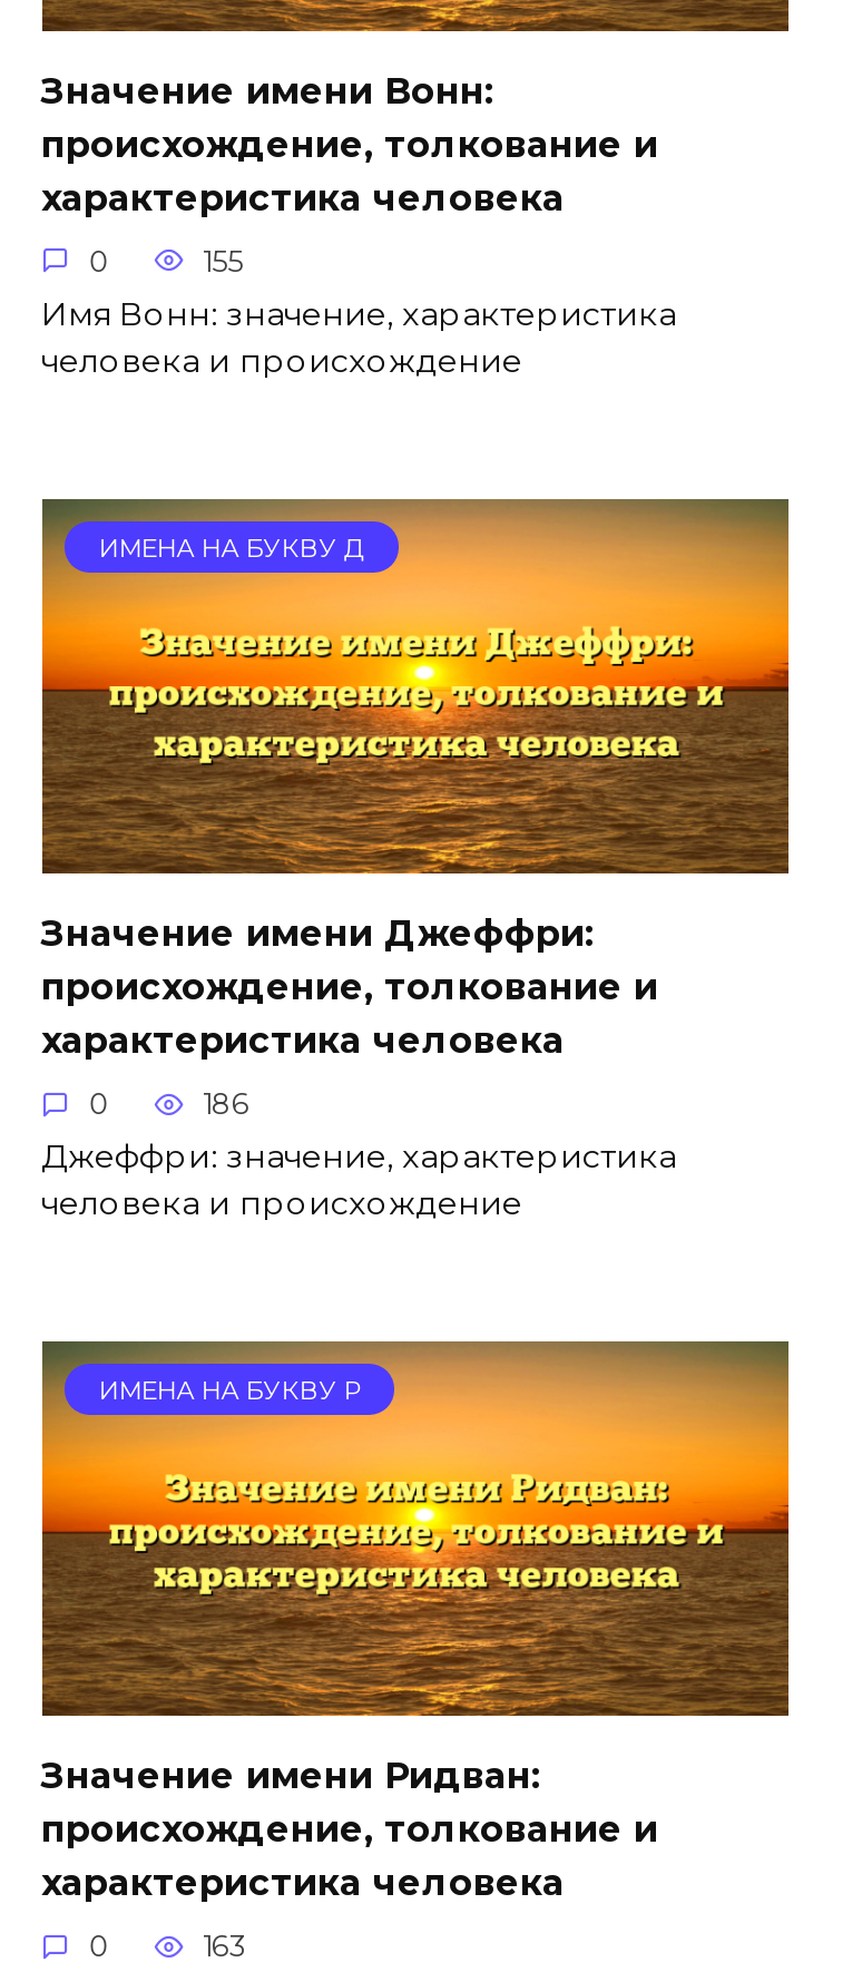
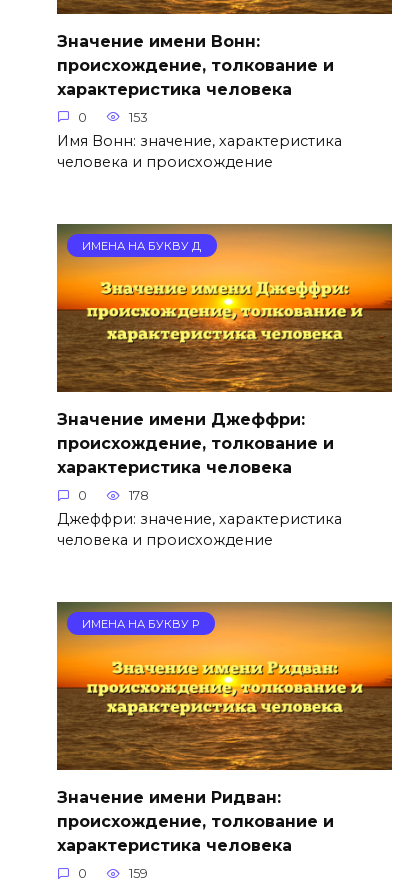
[203,245,243,278] 155 -> [129,110,148,125] 153
[203,1088,249,1121] 186 -> [129,488,149,503] 178
[203,1931,247,1964] 163 -> [129,866,148,881] 159

